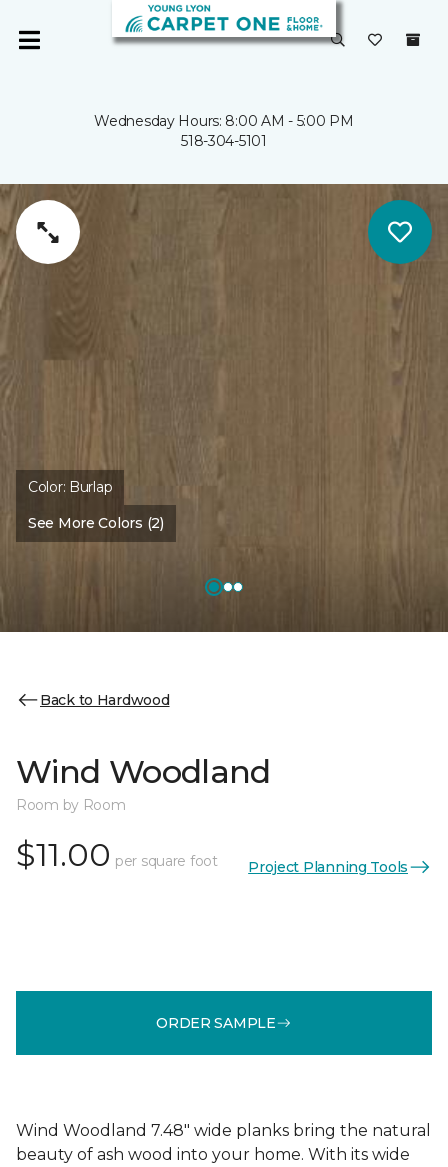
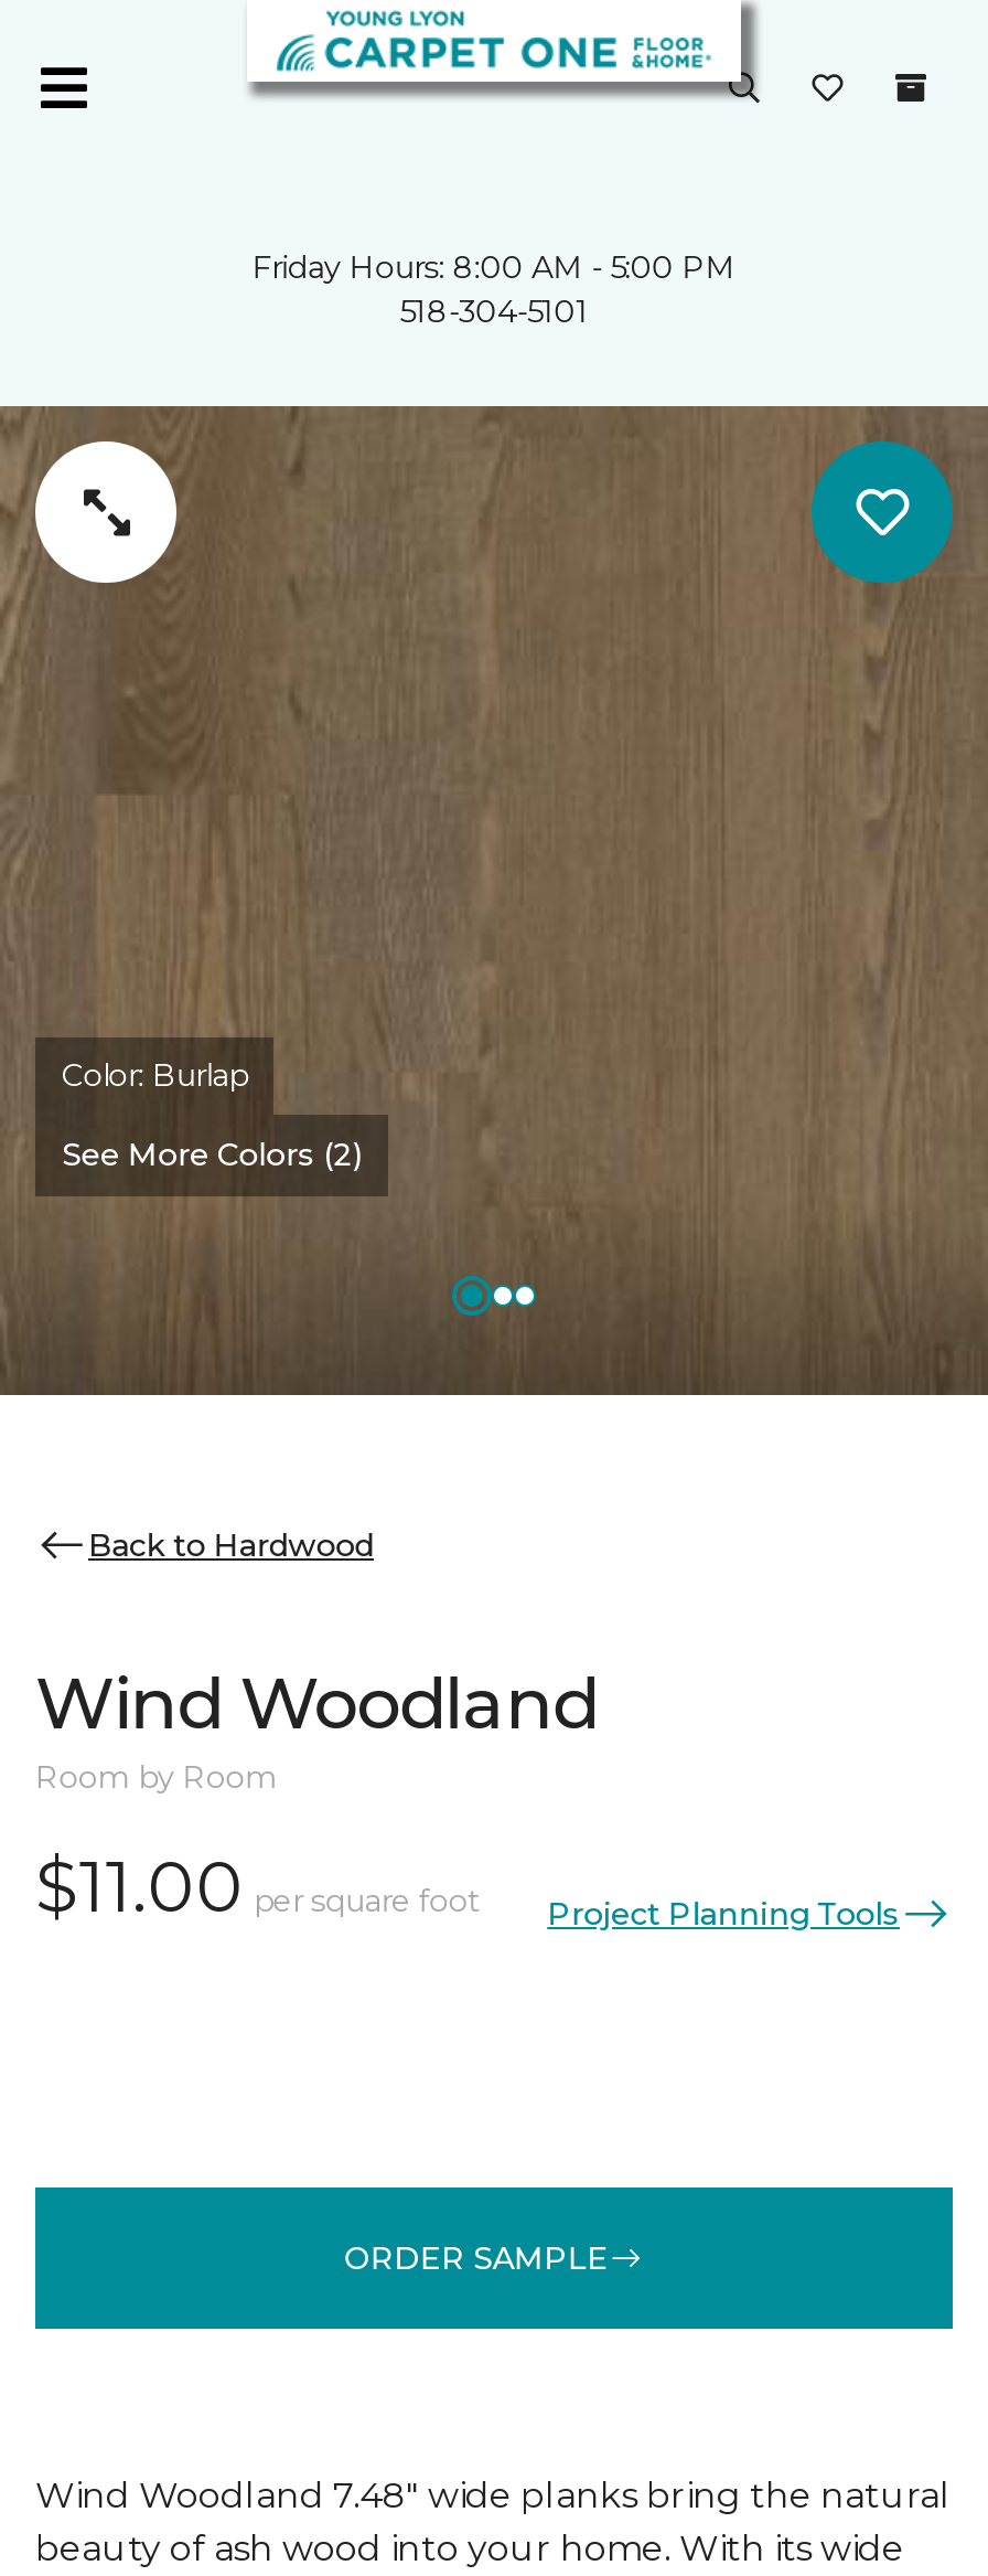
[94,112,354,130] Wednesday Hours: 8:00 AM - 5:00 PM -> [252,247,736,287] Friday Hours: 8:00 AM - 5:00 PM

